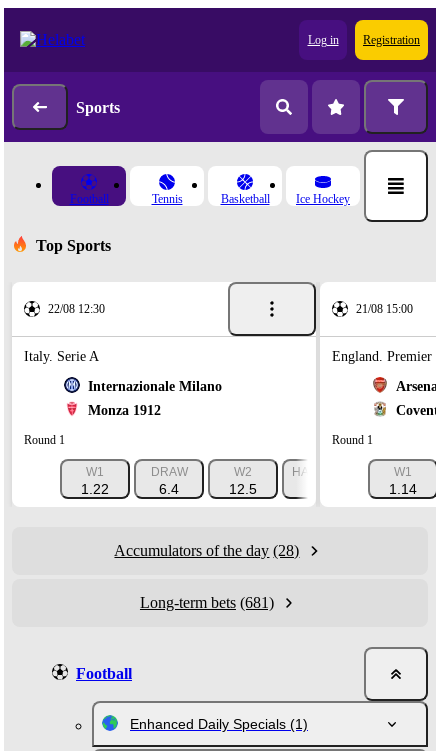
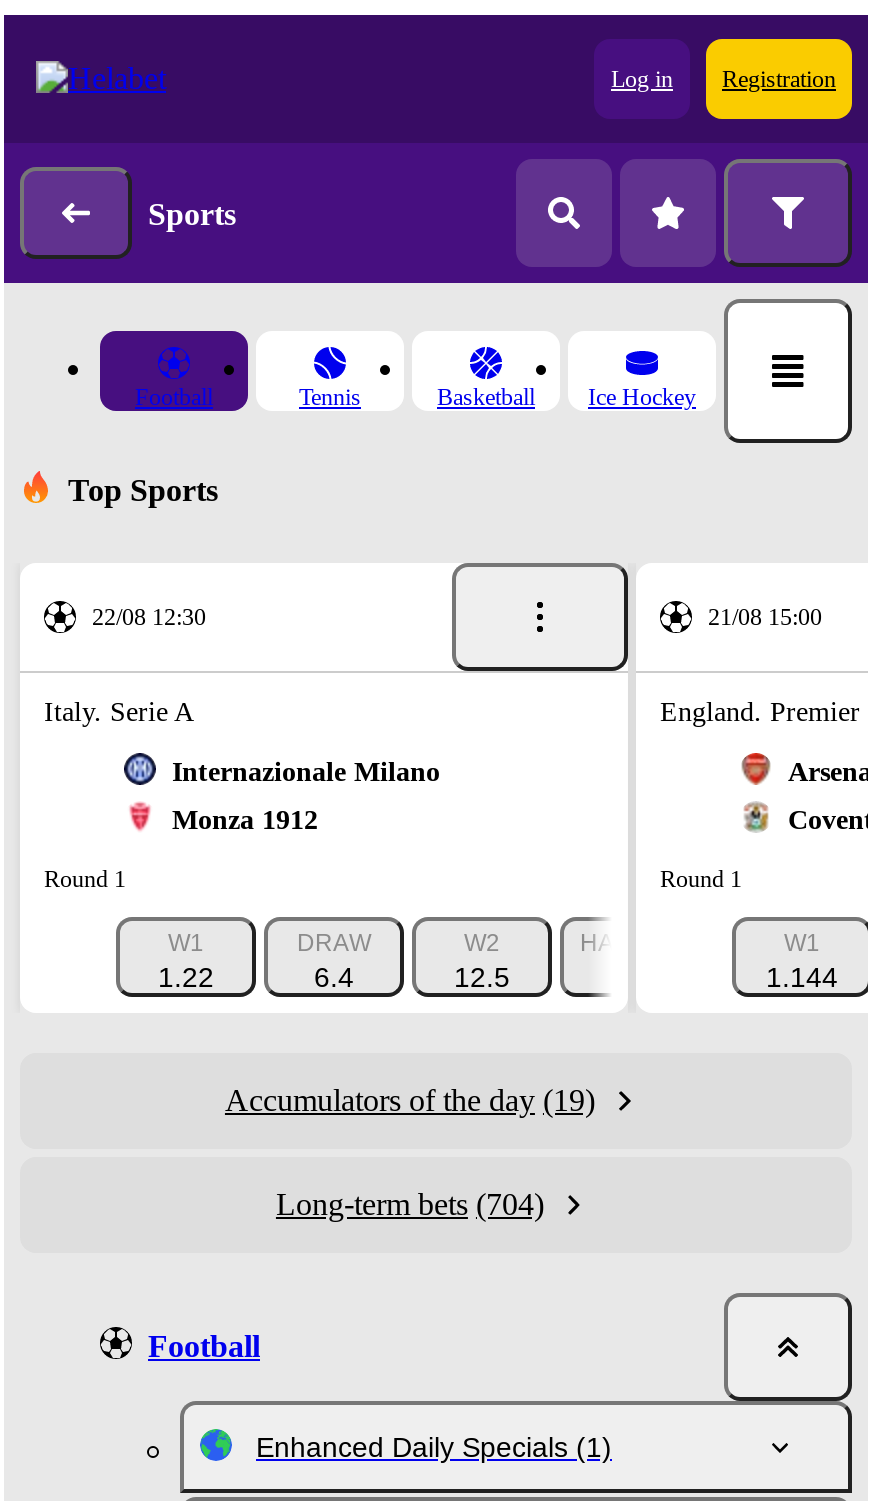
[389,481,417,497] 1.14 -> [766,961,838,993] 1.144
[114,542,299,559] Accumulators of the day (28) -> [225,1083,595,1117] Accumulators of the day (19)
[140,594,274,611] Long-term bets (681) -> [276,1187,544,1221] Long-term bets (704)

